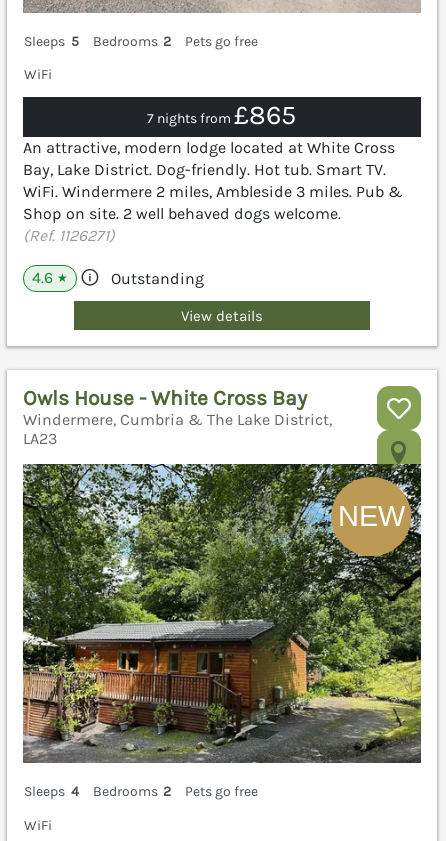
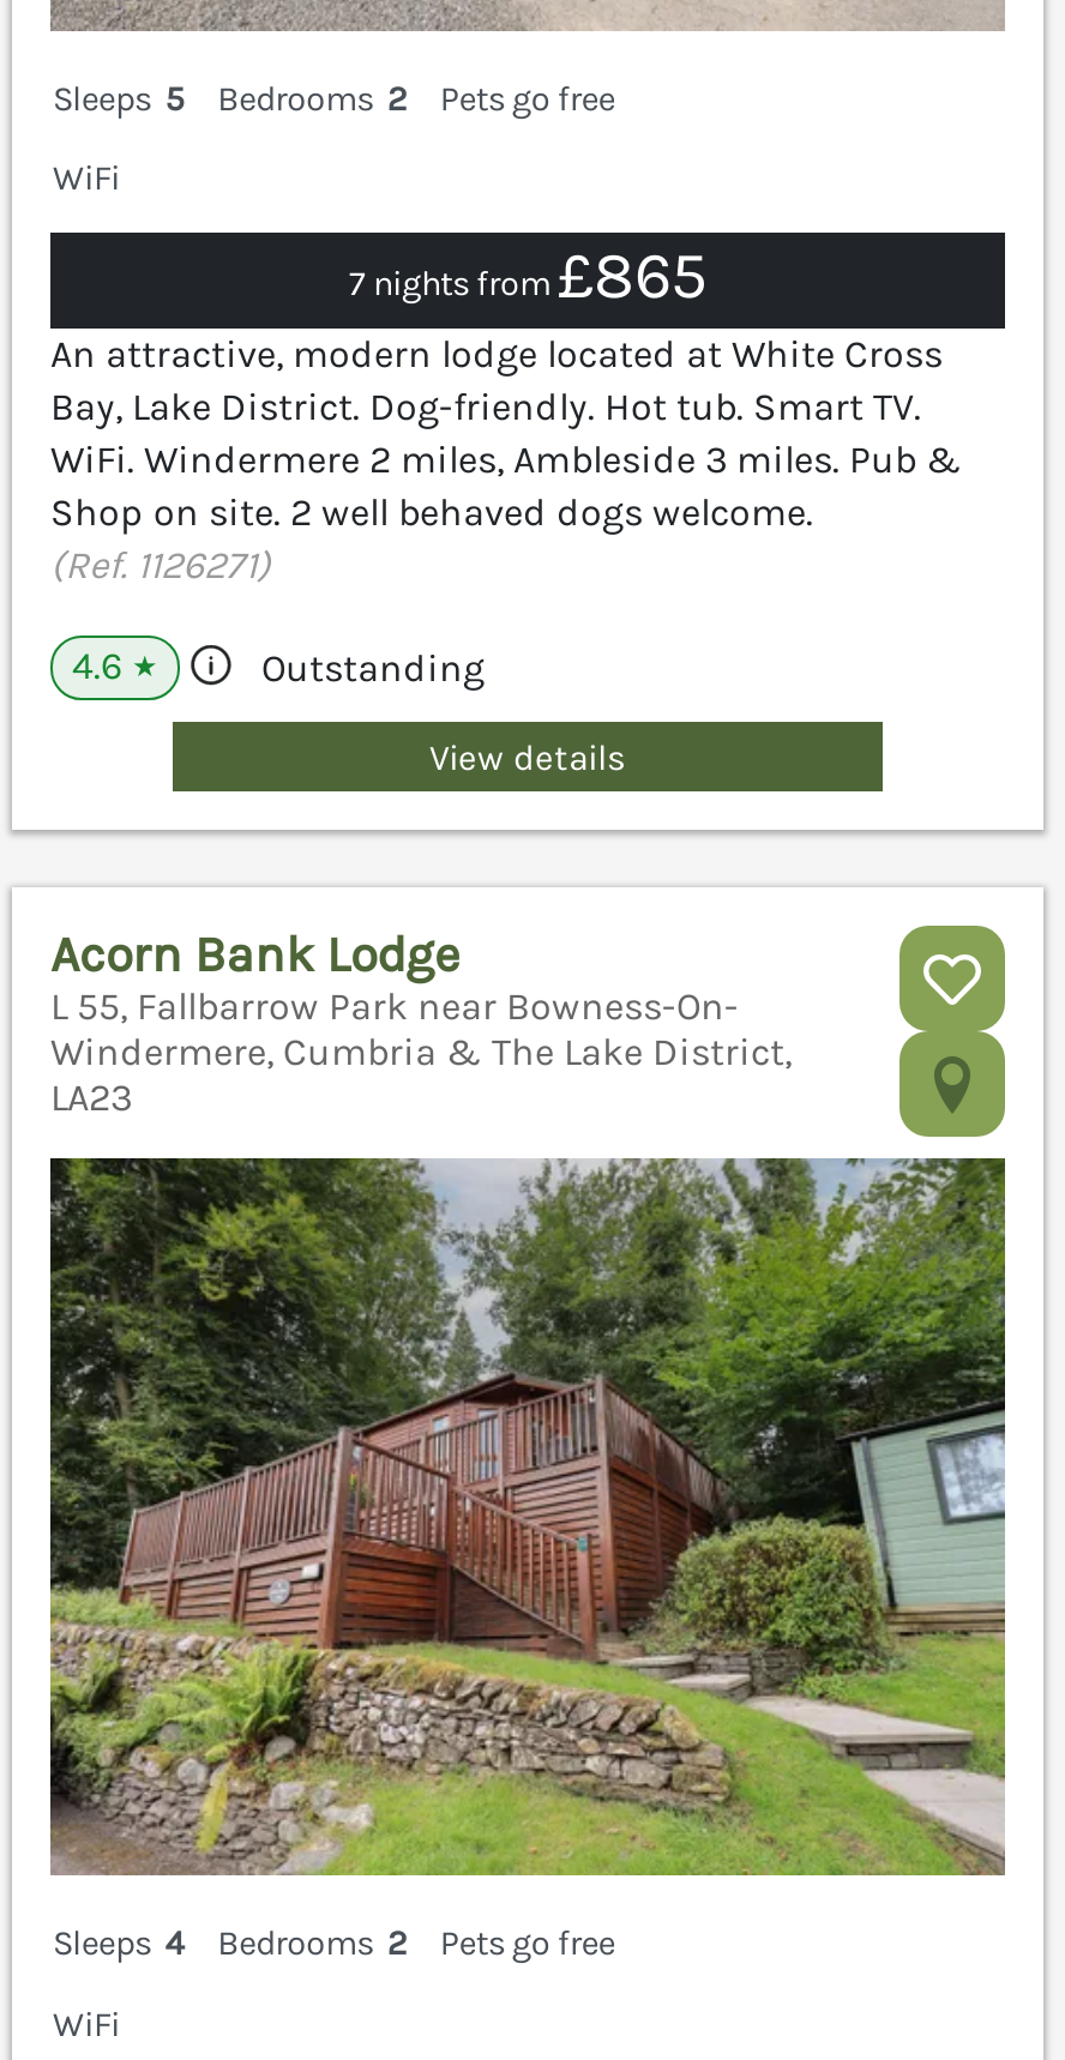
[23,386,307,410] Owls House - White Cross Bay -> [50,927,739,1030] Acorn Bank Lodge | L 55, Fallbarrow Park near Bowness-On-
[22,463,421,764] [image] -> [48,1115,1007,1878] [image]

